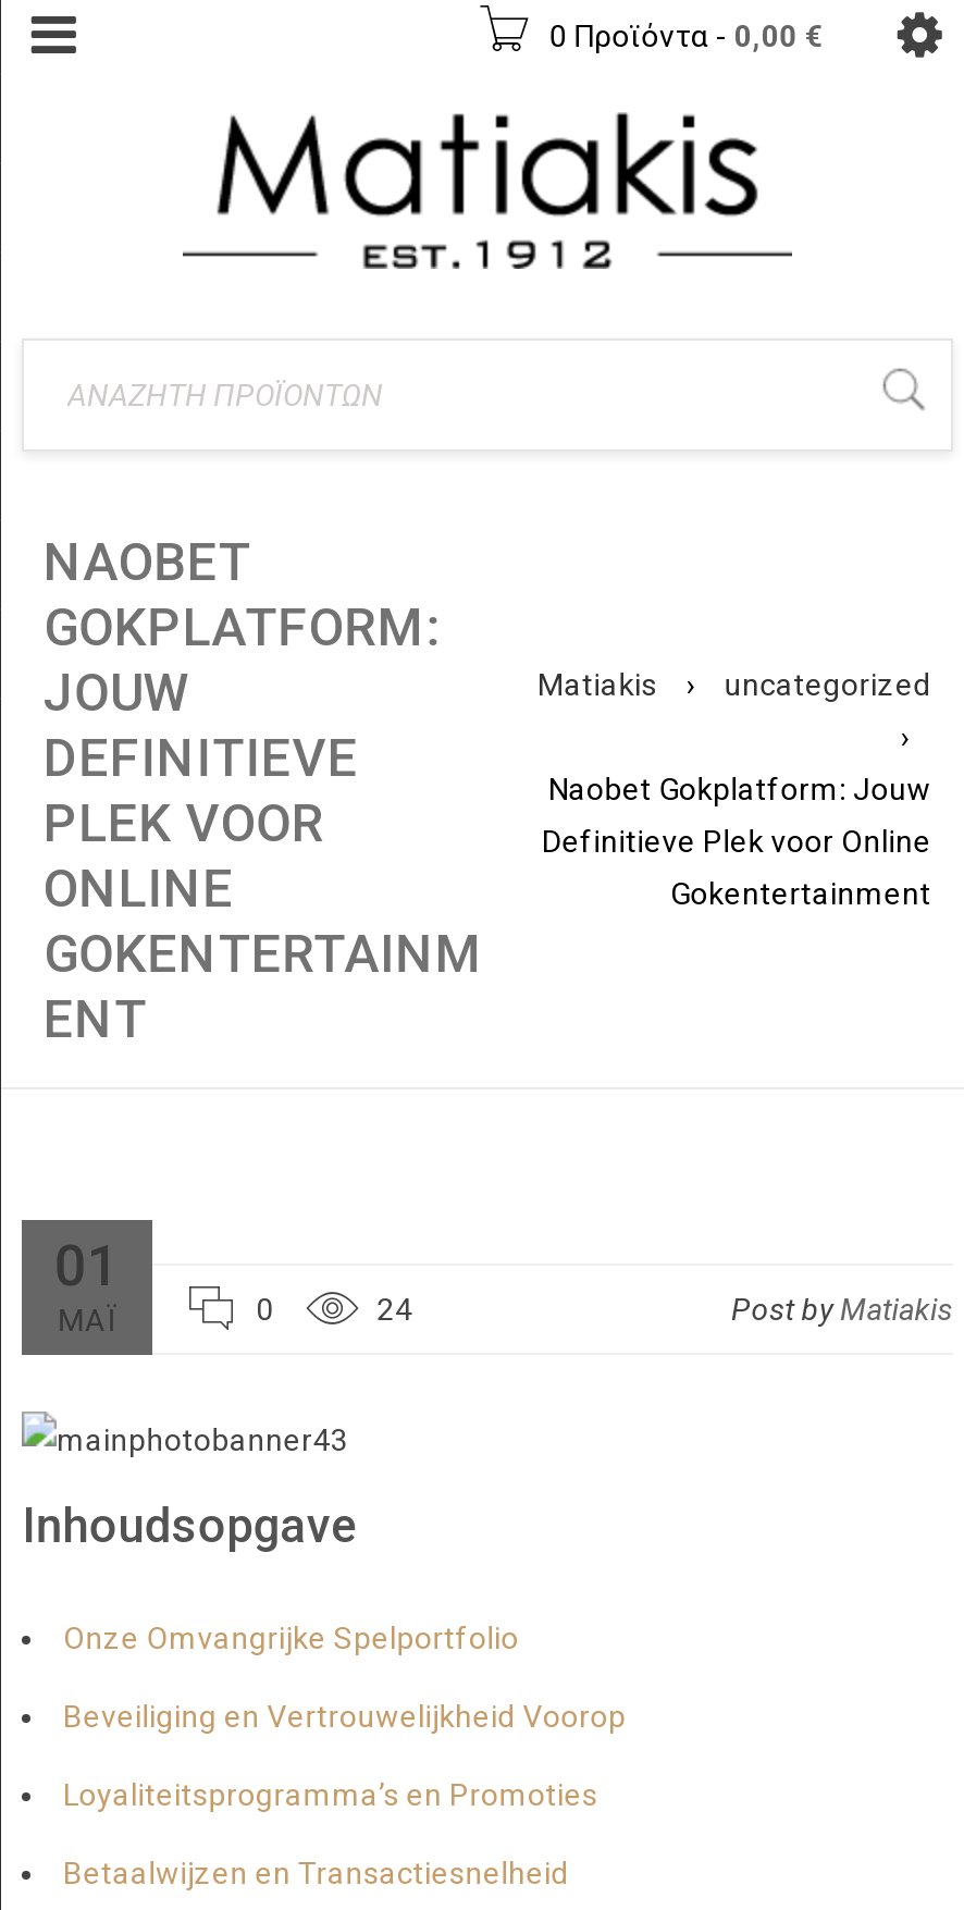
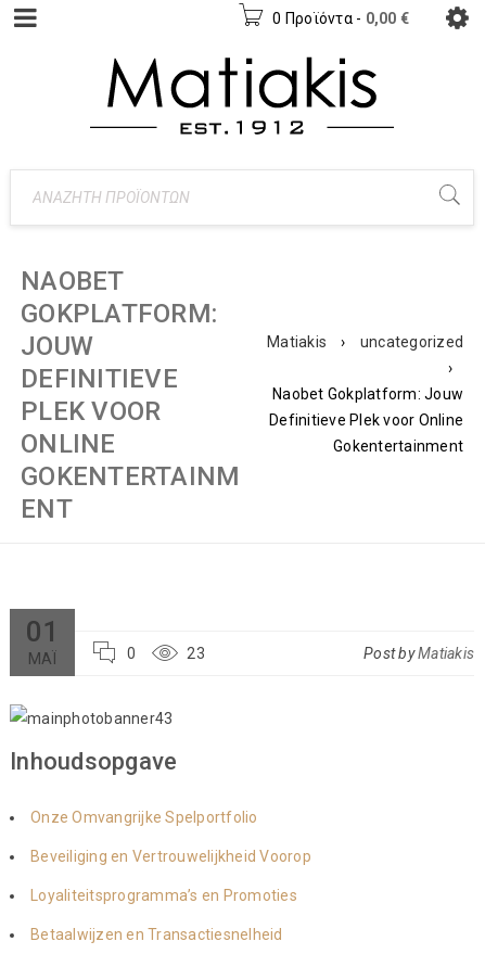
[377,1292,413,1327] 24 -> [187,645,205,662] 23

